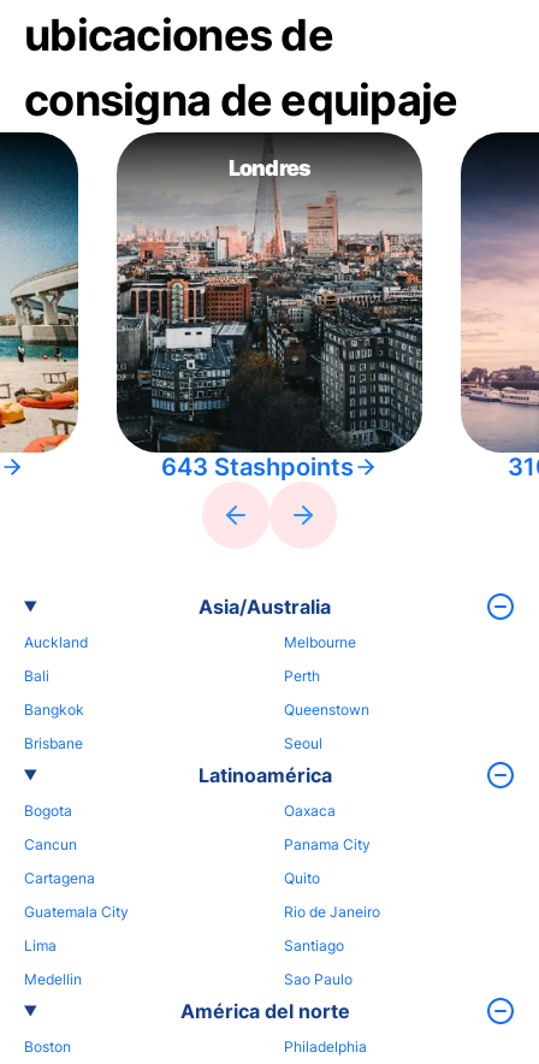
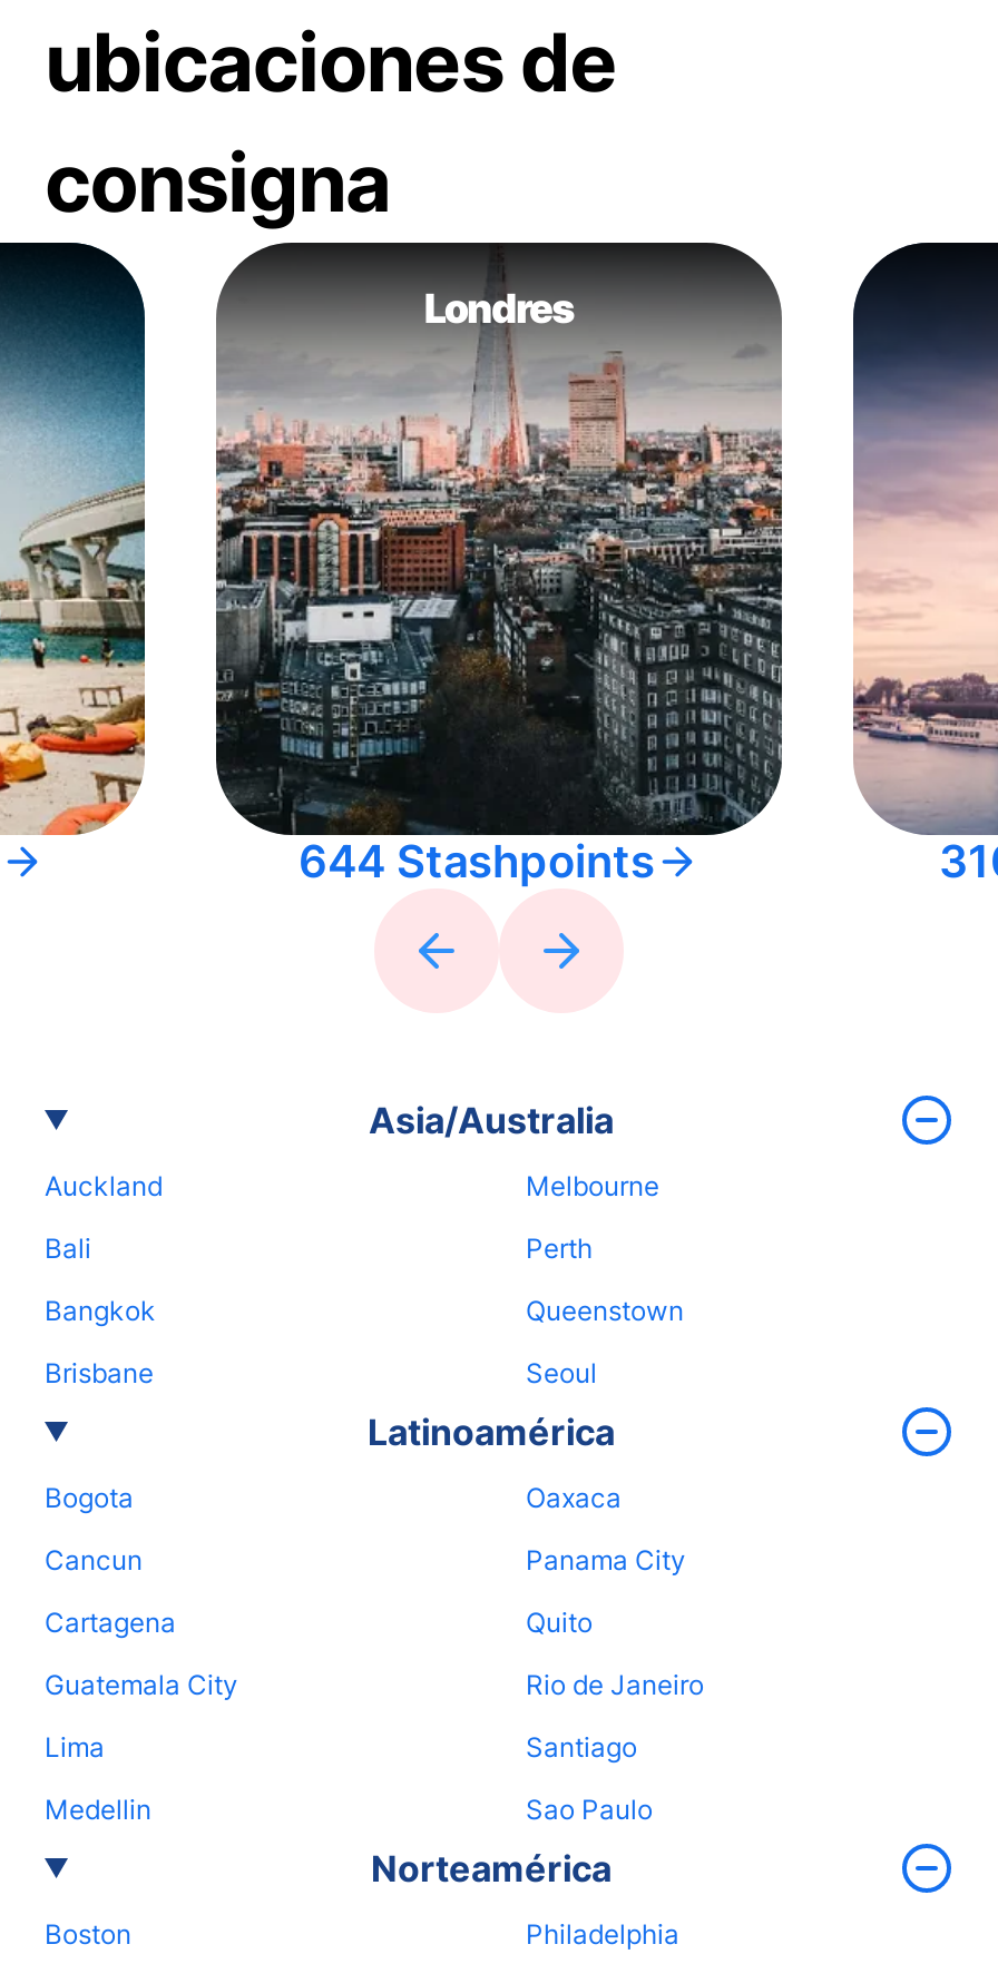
[24,73,458,126] consigna de equipaje -> [45,134,390,232] consigna
[161,453,354,481] 643 Stashpoints -> [299,835,655,888] 644 Stashpoints
[180,999,350,1023] América del norte -> [371,1846,611,1891] Norteamérica

